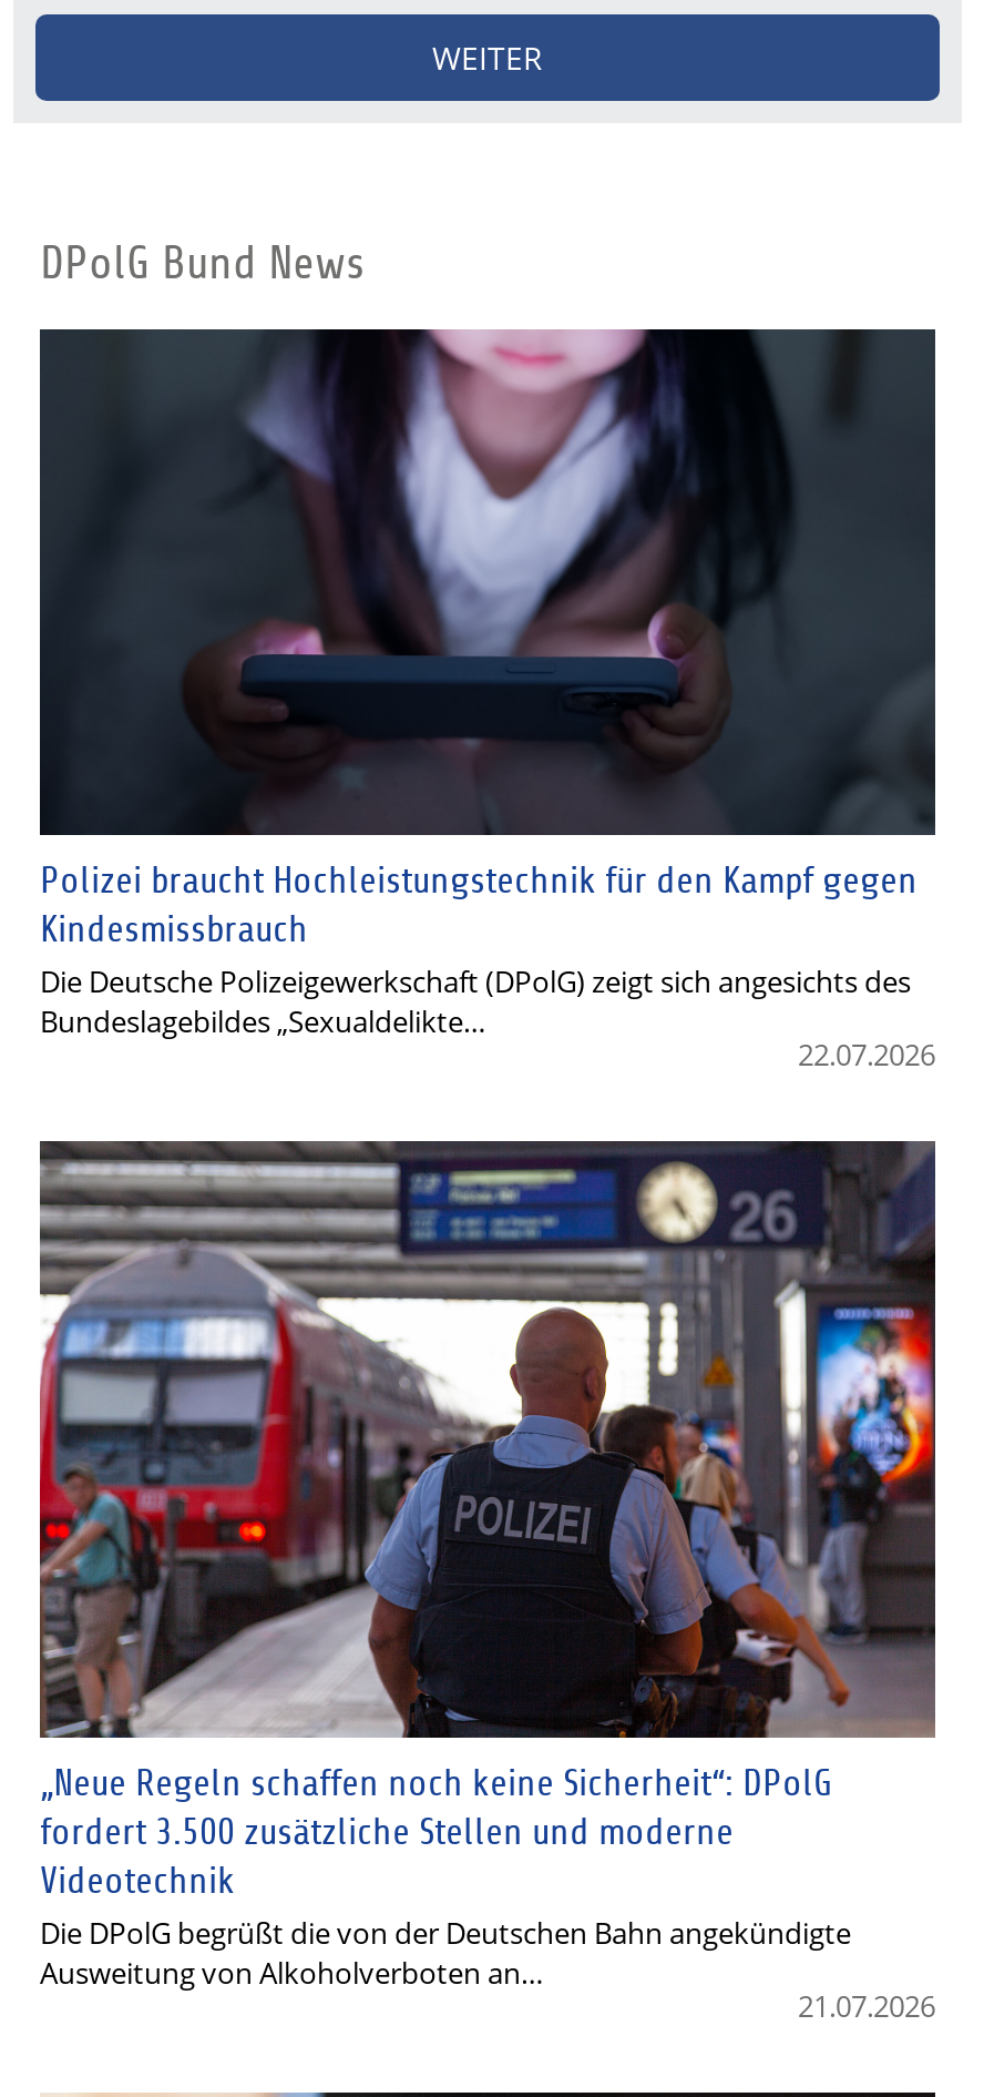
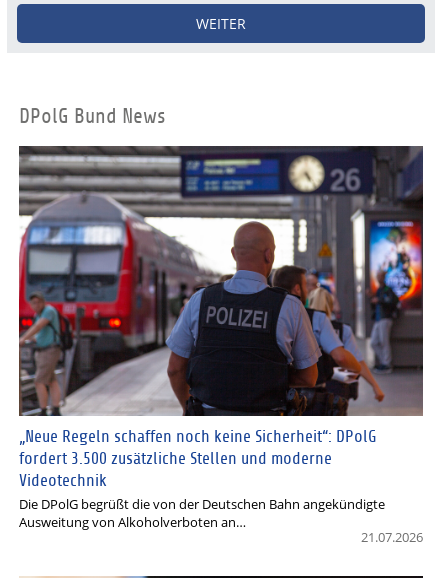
[38,327,935,1074] [image] | Polizei braucht Hochleistungstechnik für den Kampf gegen | Kindesmissbrauch | Die Deutsche Polizeigewerkschaft (DPolG) zeigt sich angesichts des | Bundeslagebildes „Sexualdelikte… | 22.07.2026 -> none

